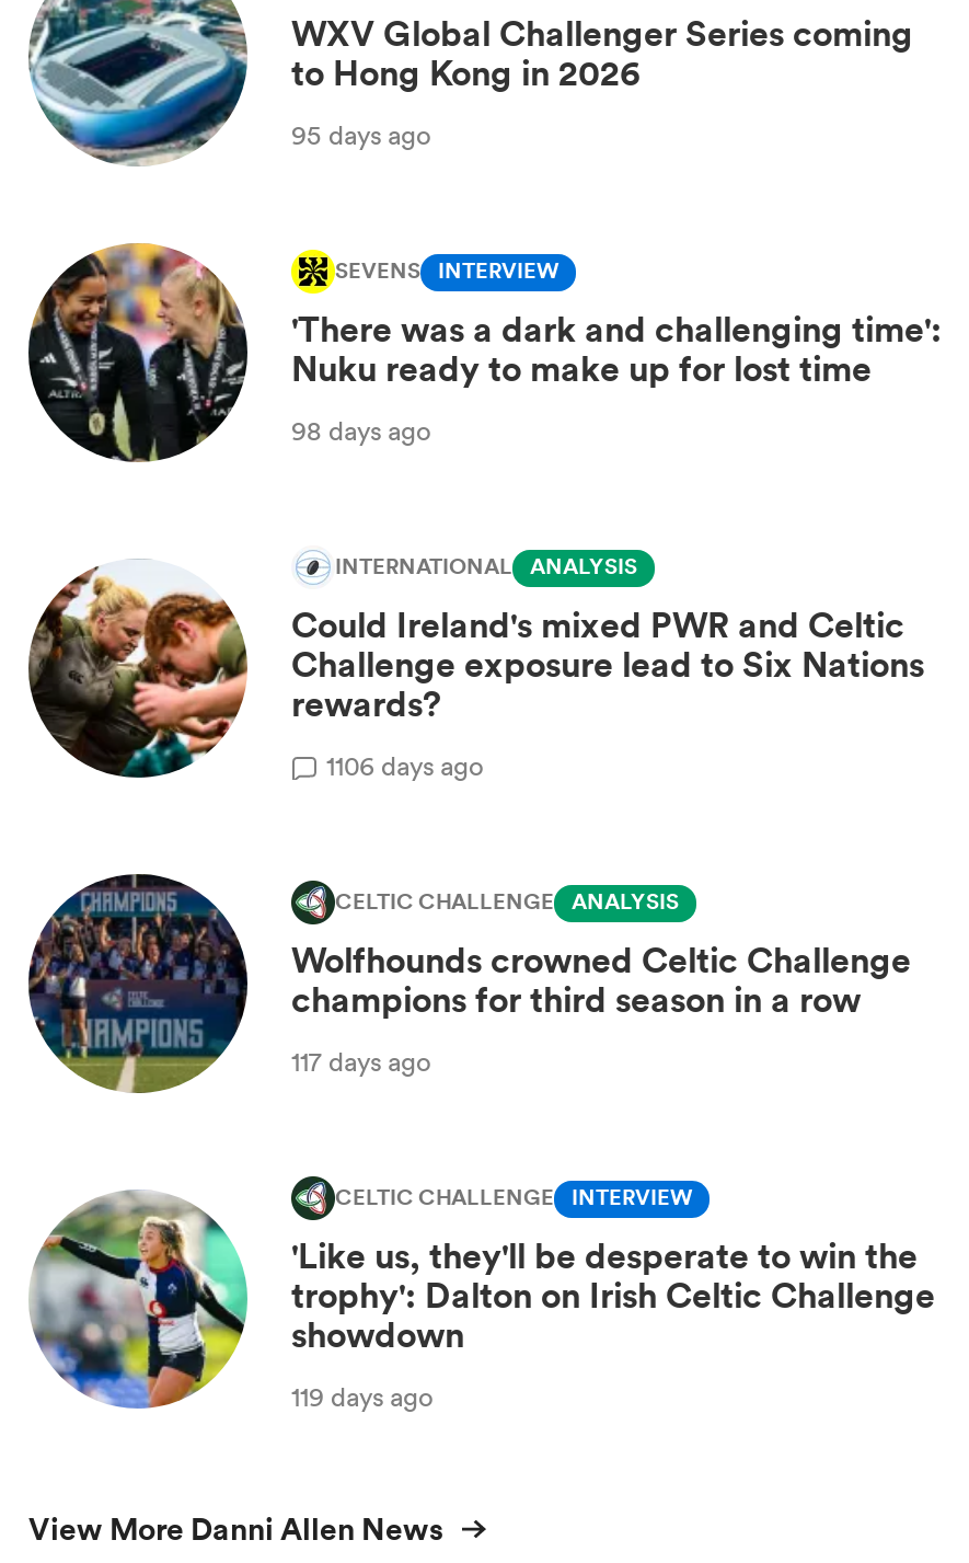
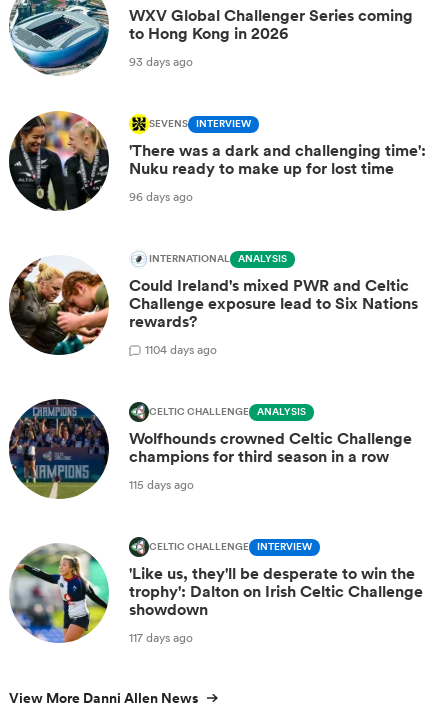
[291,115,431,152] 95 days ago -> [129,53,193,70] 93 days ago
[291,411,431,448] 98 days ago -> [129,188,193,205] 96 days ago
[326,746,484,783] 1106 days ago -> [145,341,217,358] 1104 days ago
[291,1042,431,1079] 117 days ago -> [129,476,194,493] 115 days ago
[291,1377,434,1414] 119 days ago -> [129,629,193,646] 117 days ago

